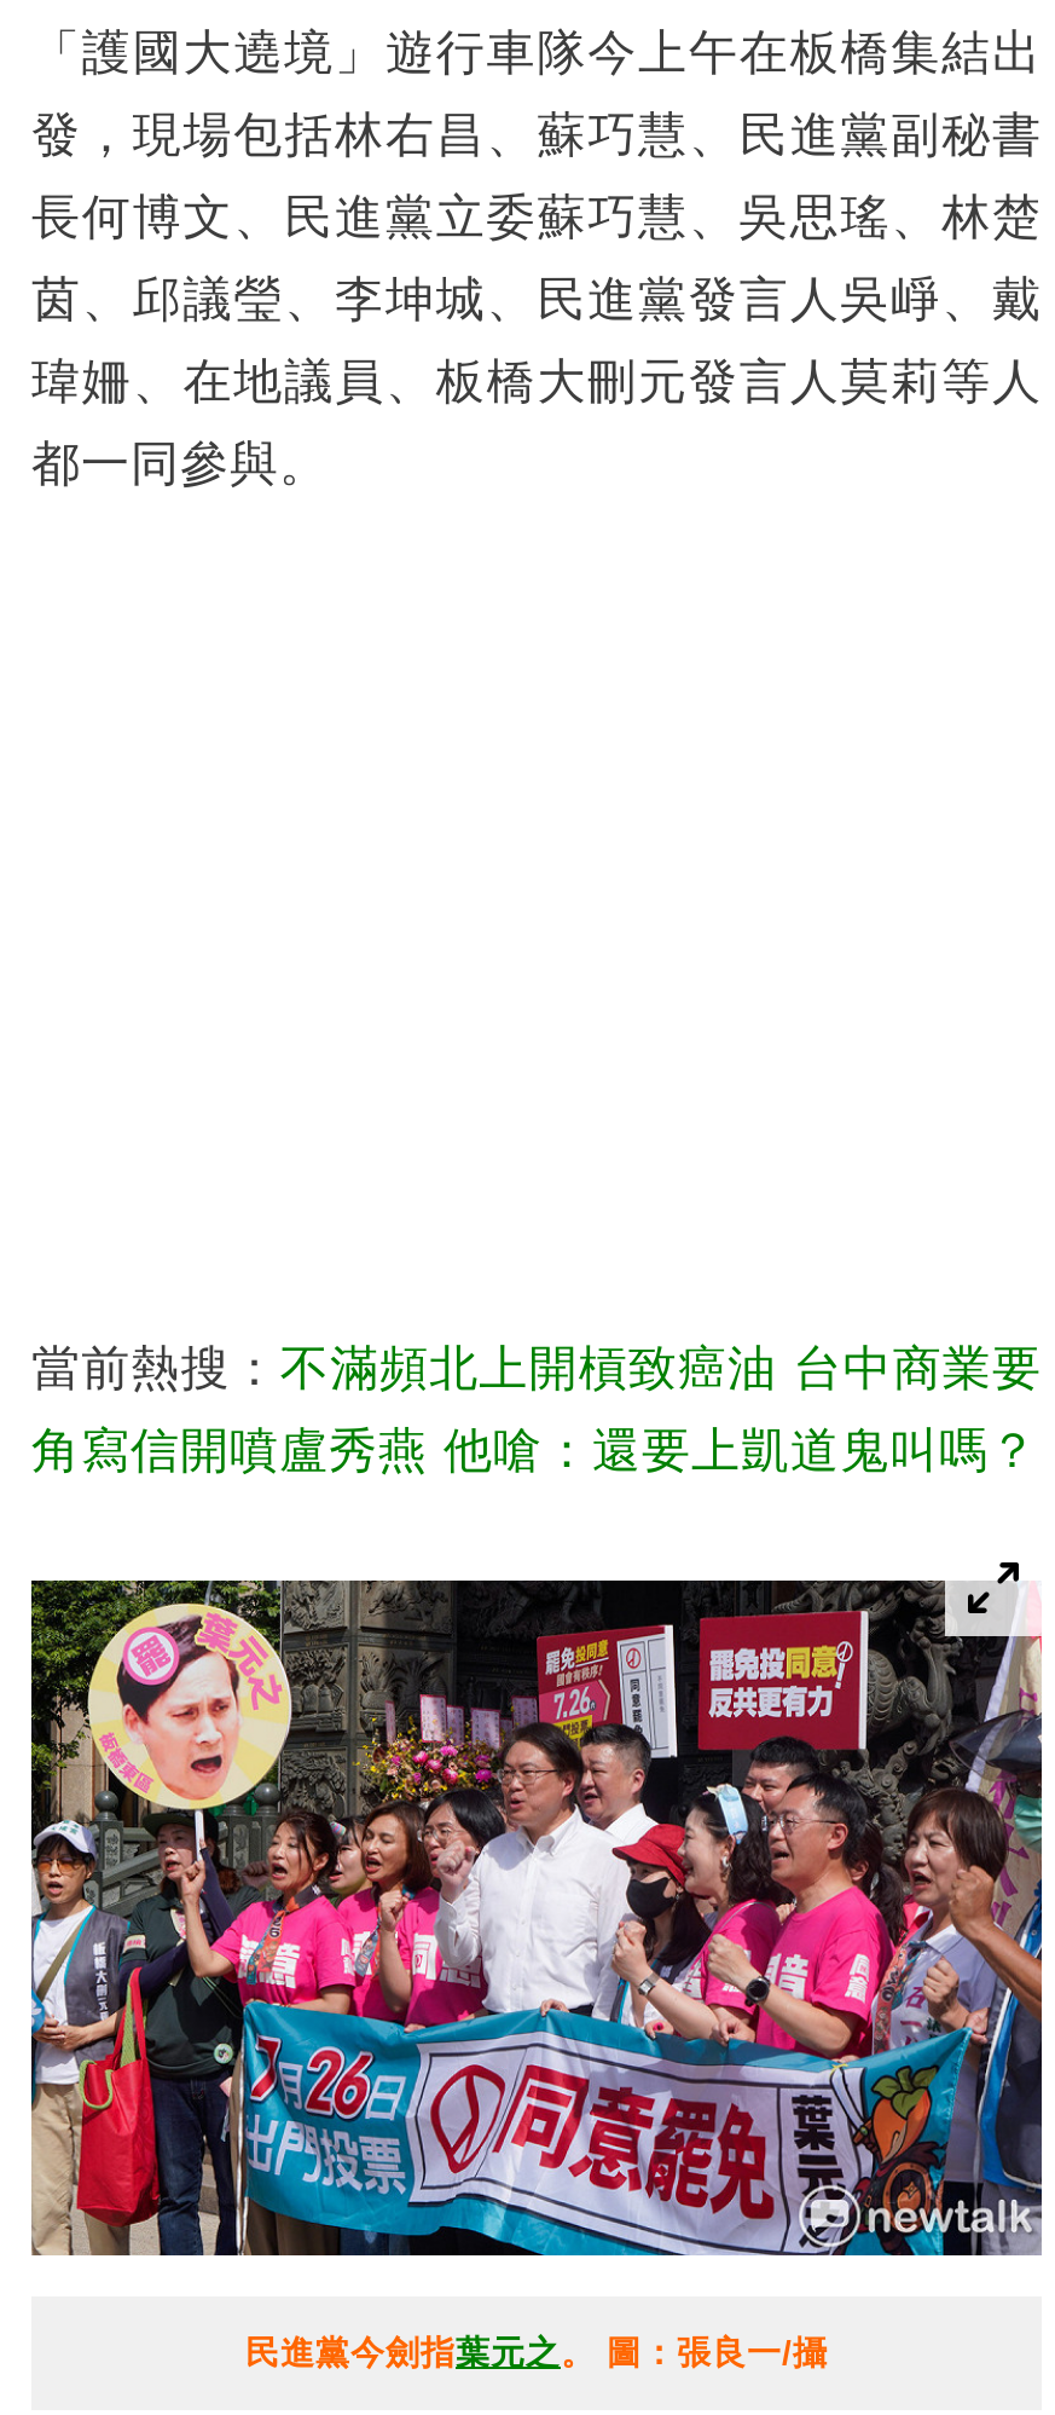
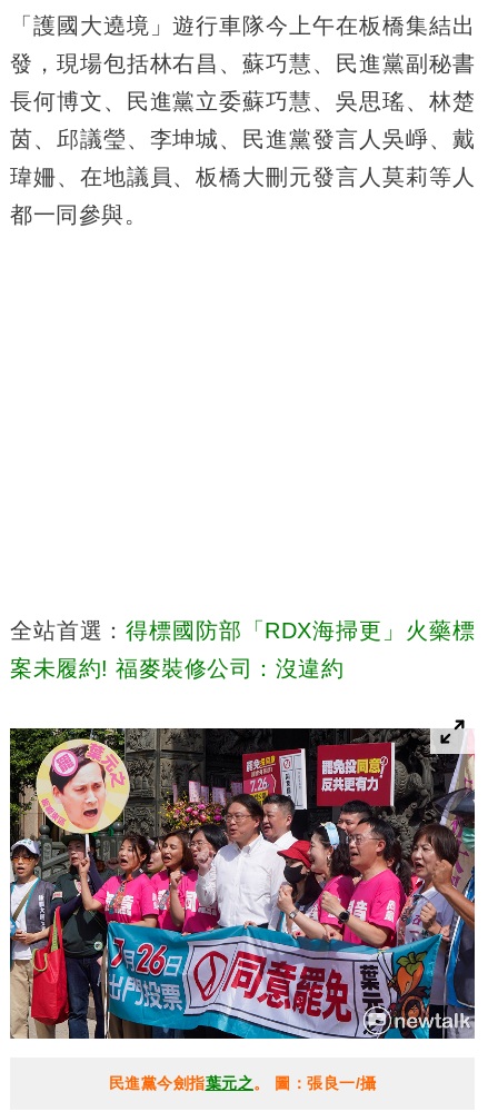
[31,1340,1042,1394] 當前熱搜：不滿頻北上開槓致癌油 台中商業要 -> [10,618,475,642] 全站首選：得標國防部「RDX海掃更」火藥標
[31,1423,1038,1476] 角寫信開噴盧秀燕 他嗆：還要上凱道鬼叫嗎？ -> [10,656,343,680] 案未履約! 福麥裝修公司：沒違約

